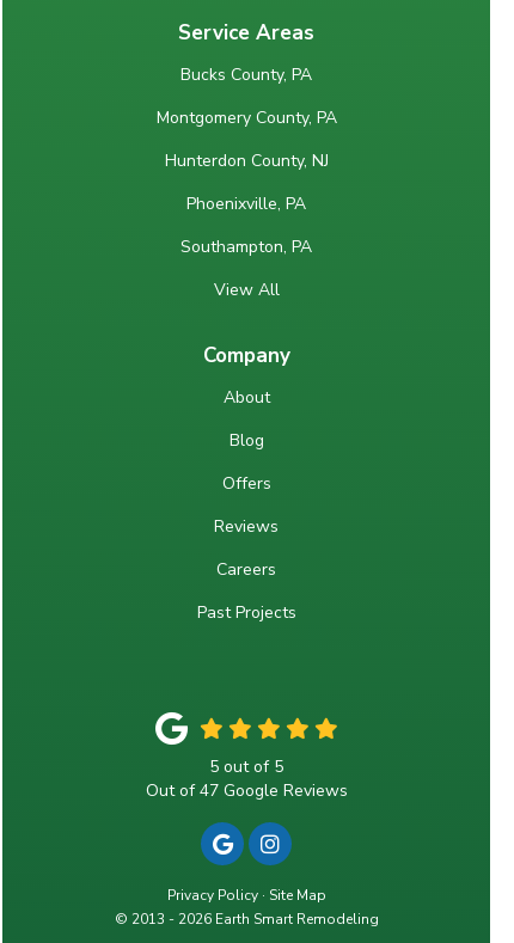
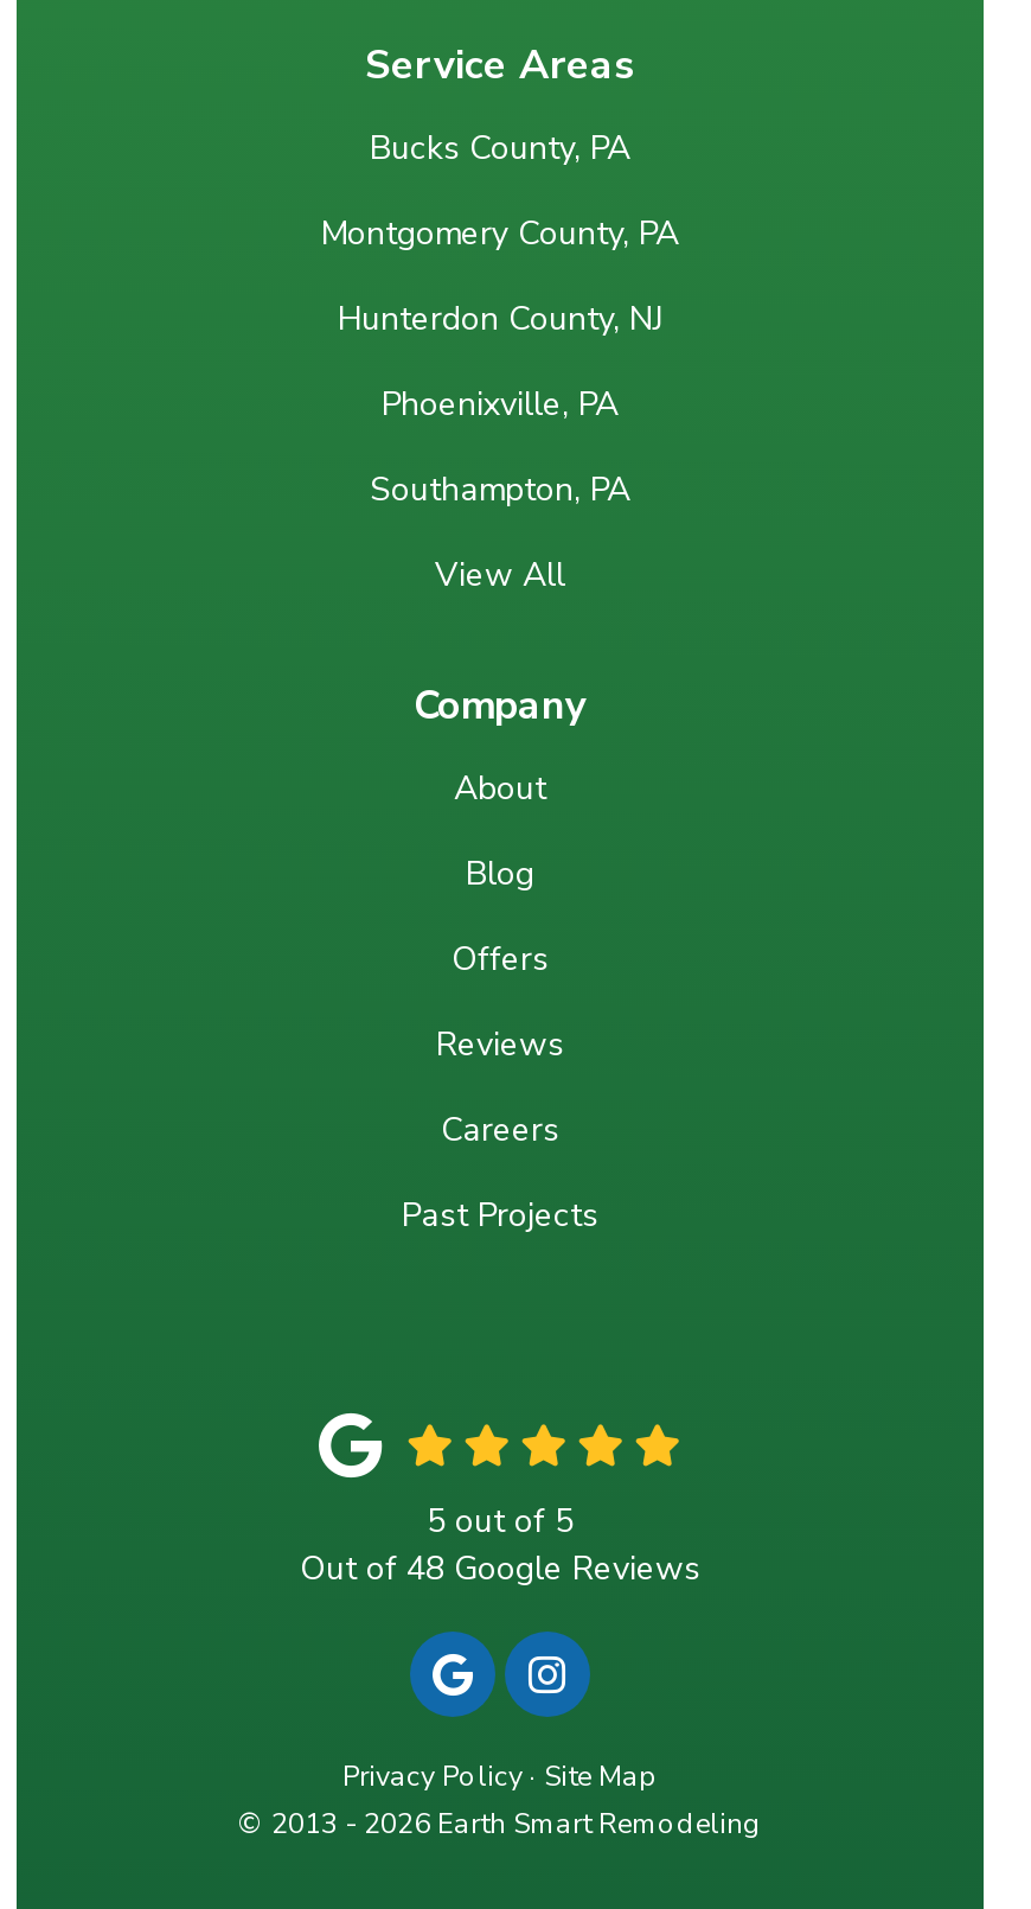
[145,779,347,802] Out of 47 Google Reviews -> [300,1546,700,1591] Out of 48 Google Reviews

